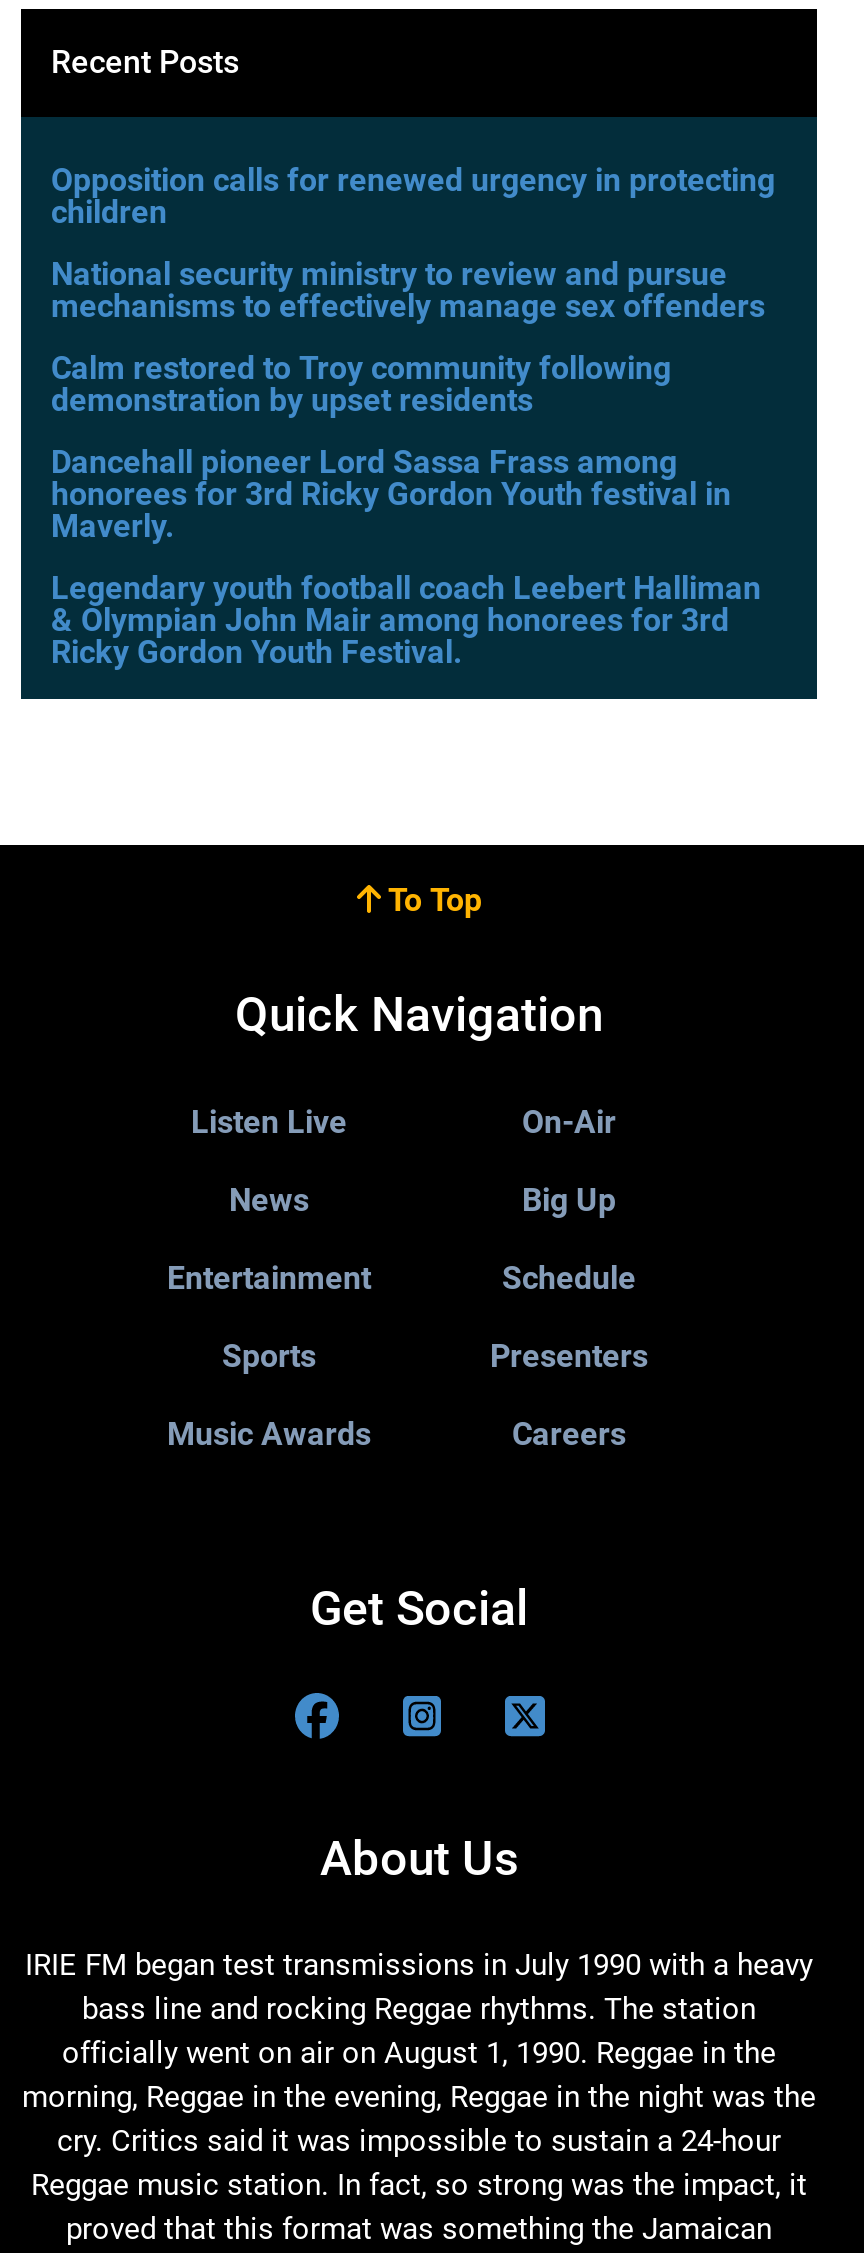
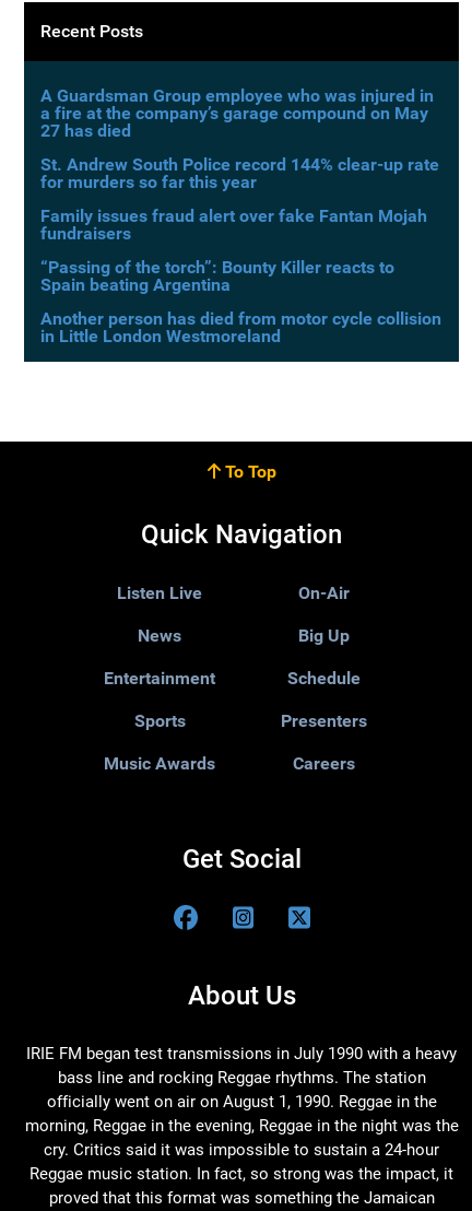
[51,161,775,231] Opposition calls for renewed urgency in protecting | children -> [40,85,434,141] A Guardsman Group employee who was injured in | a fire at the company’s garage compound on May | 27 has died
[51,255,765,325] National security ministry to review and pursue | mechanisms to effectively manage sex offenders -> [40,154,439,192] St. Andrew South Police record 144% clear-up rate | for murders so far this year
[51,349,671,419] Calm restored to Troy community following | demonstration by upset residents -> [40,205,427,244] Family issues fraud alert over fake Fantan Mojah | fundraisers
[51,443,731,545] Dancehall pioneer Lord Sassa Frass among | honorees for 3rd Ricky Gordon Youth festival in | Maverly. -> [40,257,394,295] “Passing of the torch”: Bounty Killer reacts to | Spain beating Argentina
[51,569,761,671] Legendary youth football coach Leebert Halliman | & Olympian John Mair among honorees for 3rd | Ricky Gordon Youth Festival. -> [40,308,441,346] Another person has died from motor cycle collision | in Little London Westmoreland

